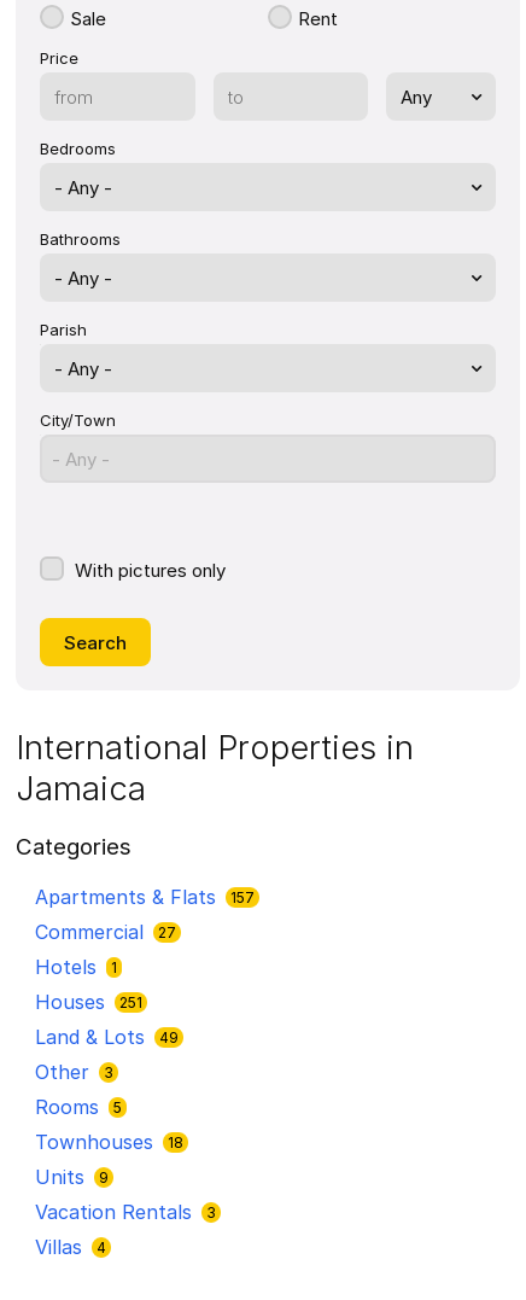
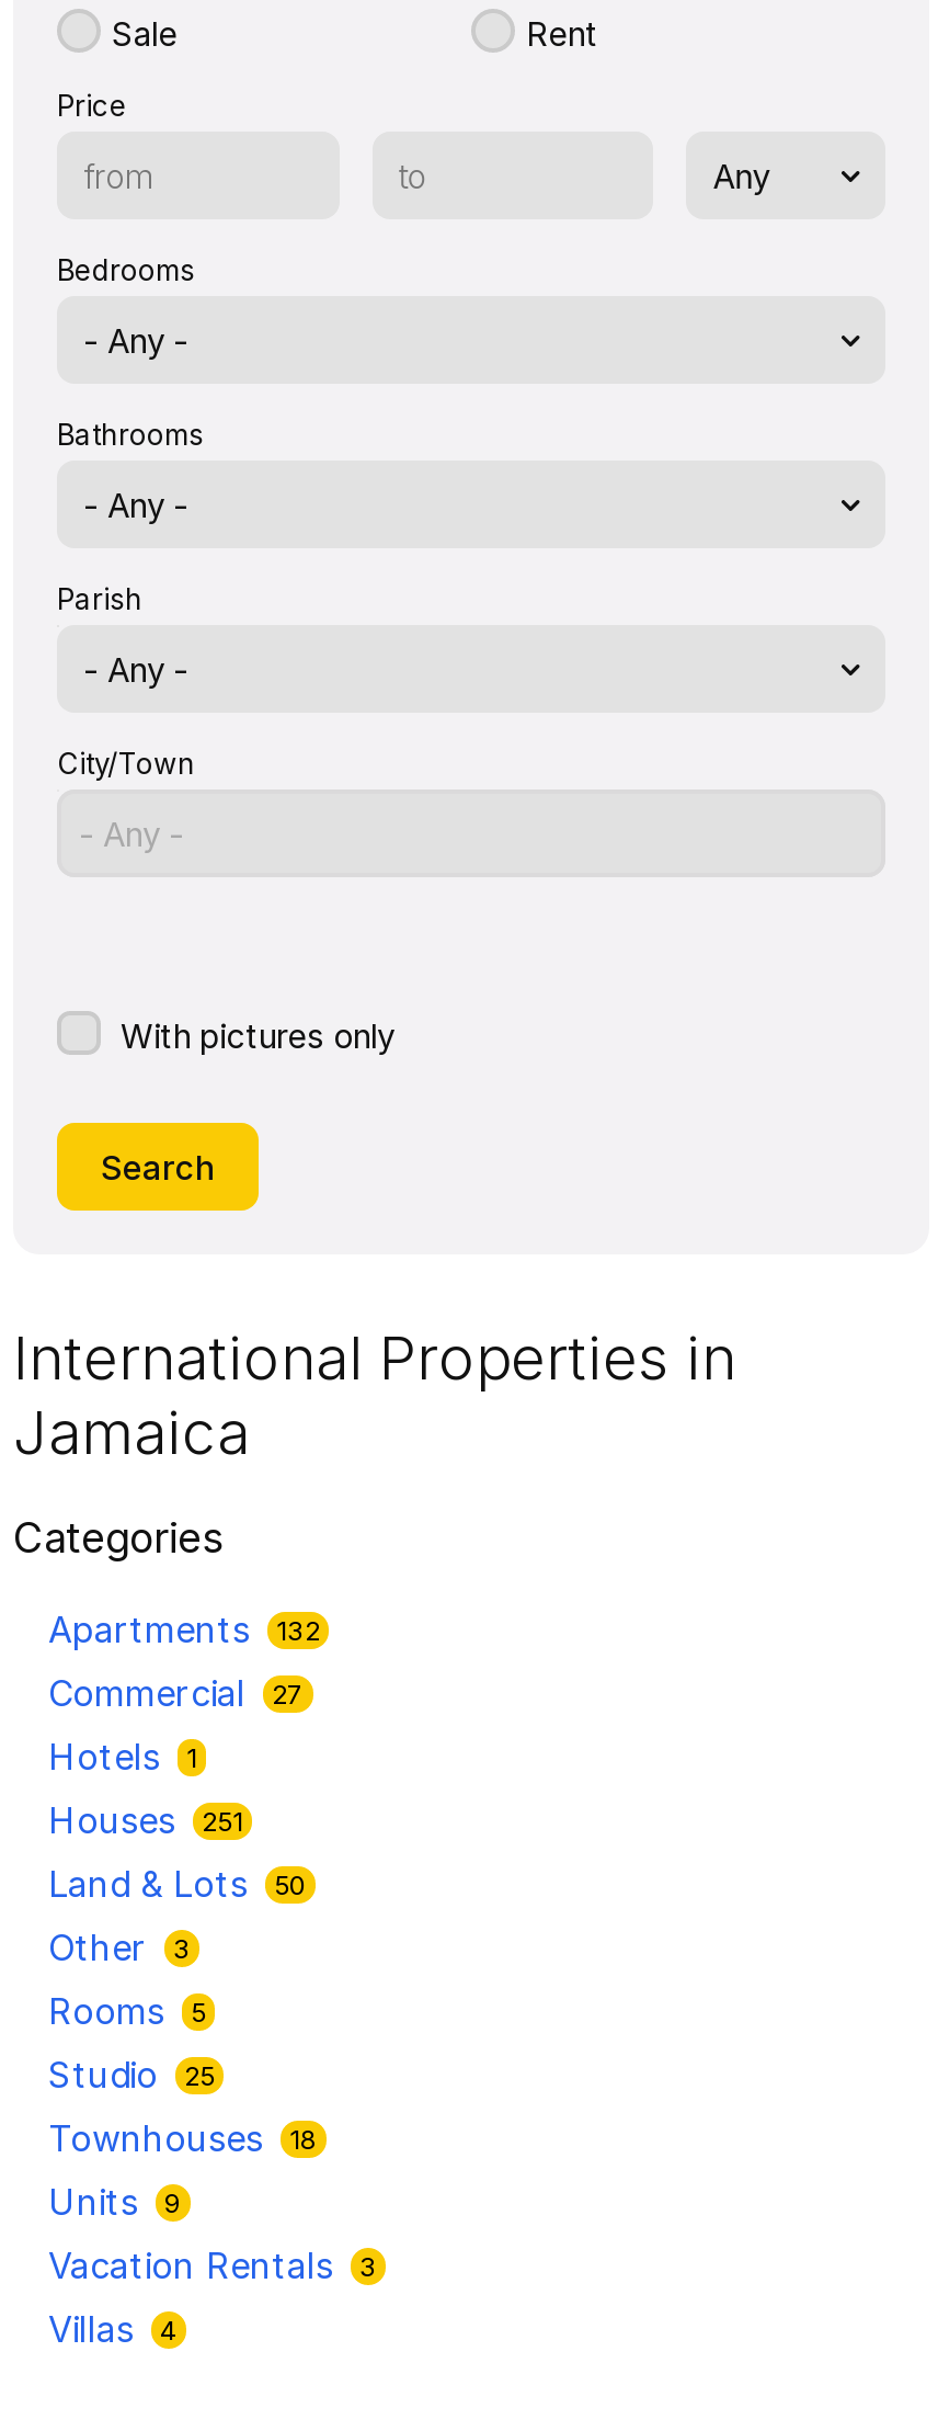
[35,885,255,909] Apartments & Flats | 157 -> [48,1608,320,1651] Apartments | 132
[35,1025,179,1049] Land & Lots 49 -> [48,1862,307,1906] Land & Lots 50
none -> [48,2053,215,2097] Studio | 25

